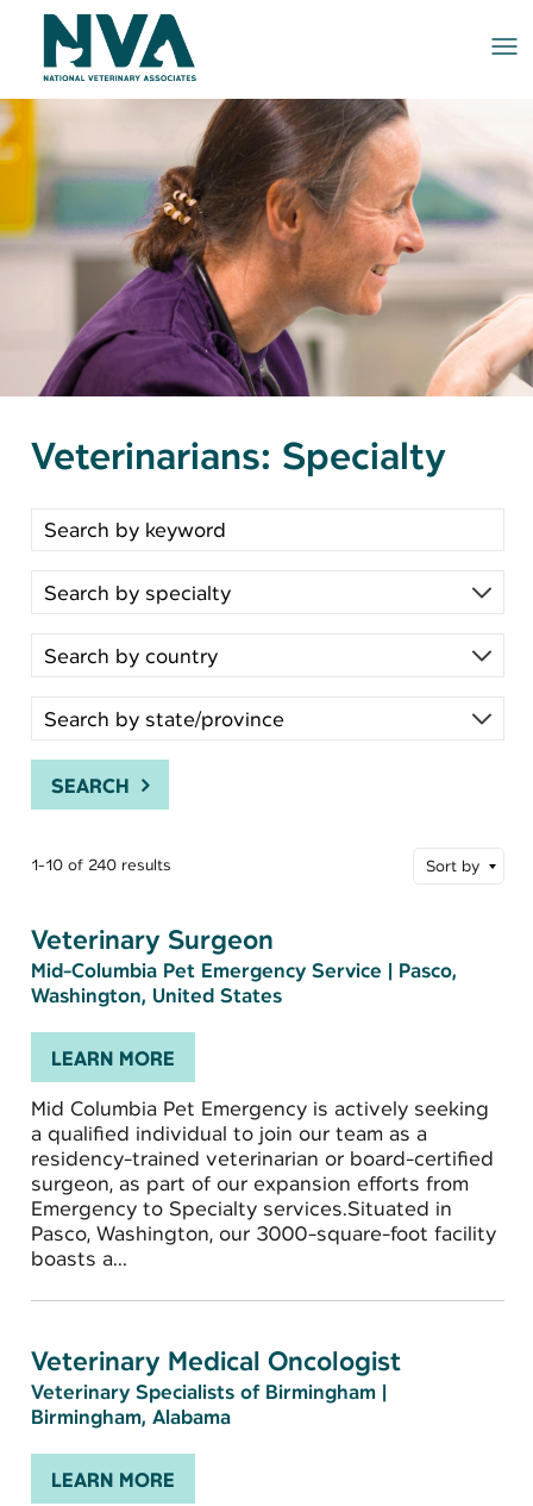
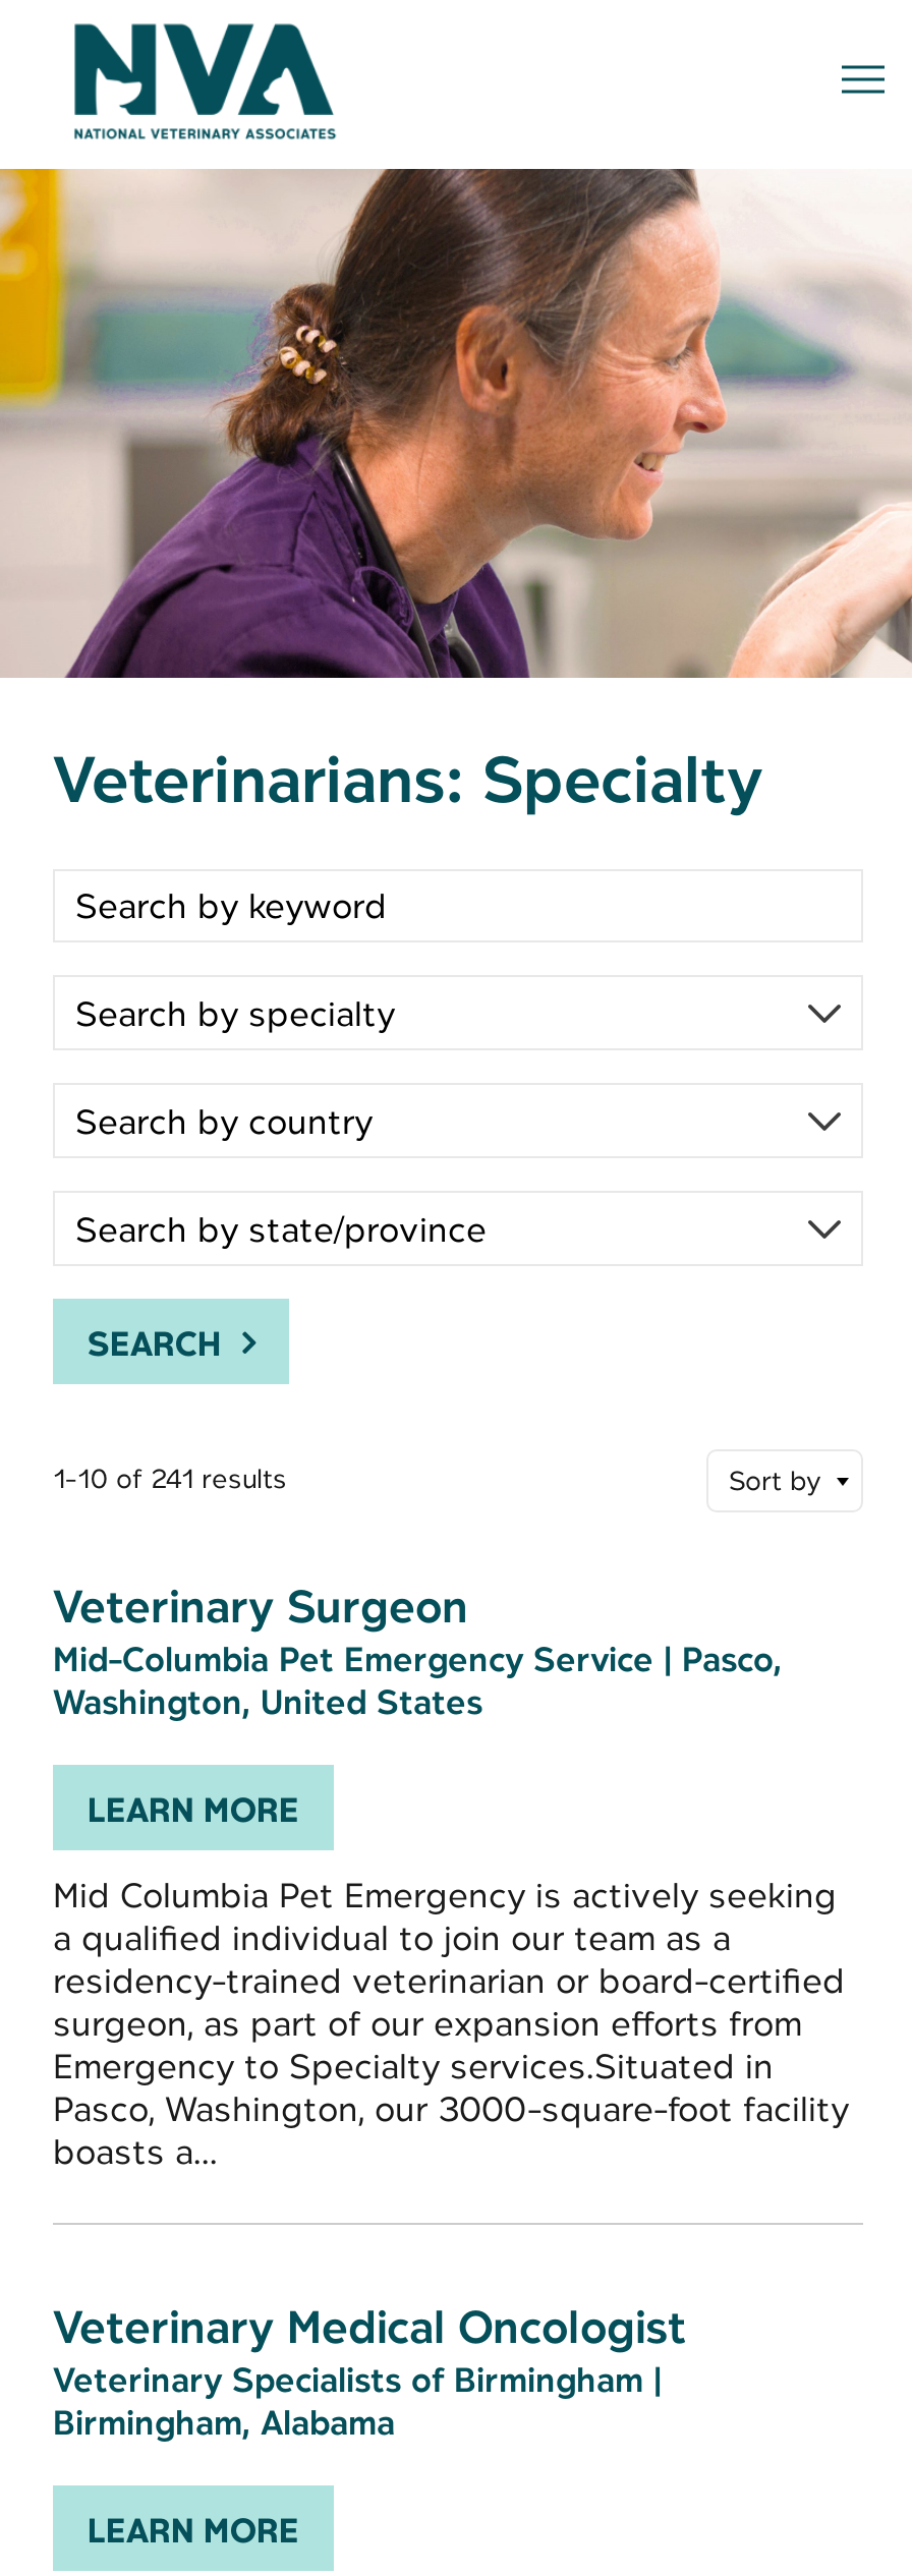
[31,855,171,875] 1-10 of 240 results -> [53,1462,287,1496] 1-10 of 241 results

